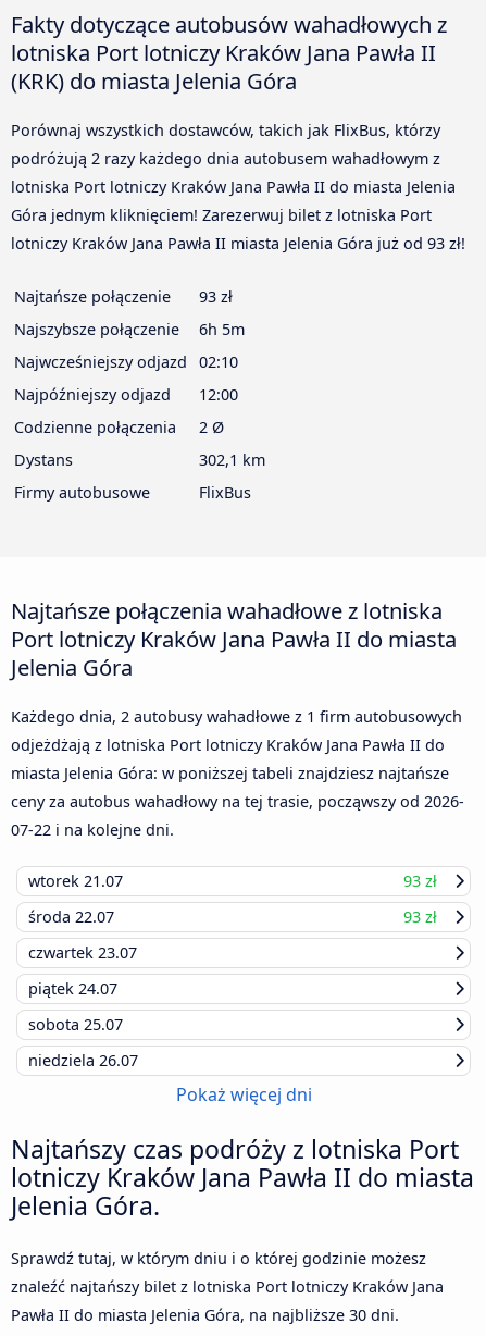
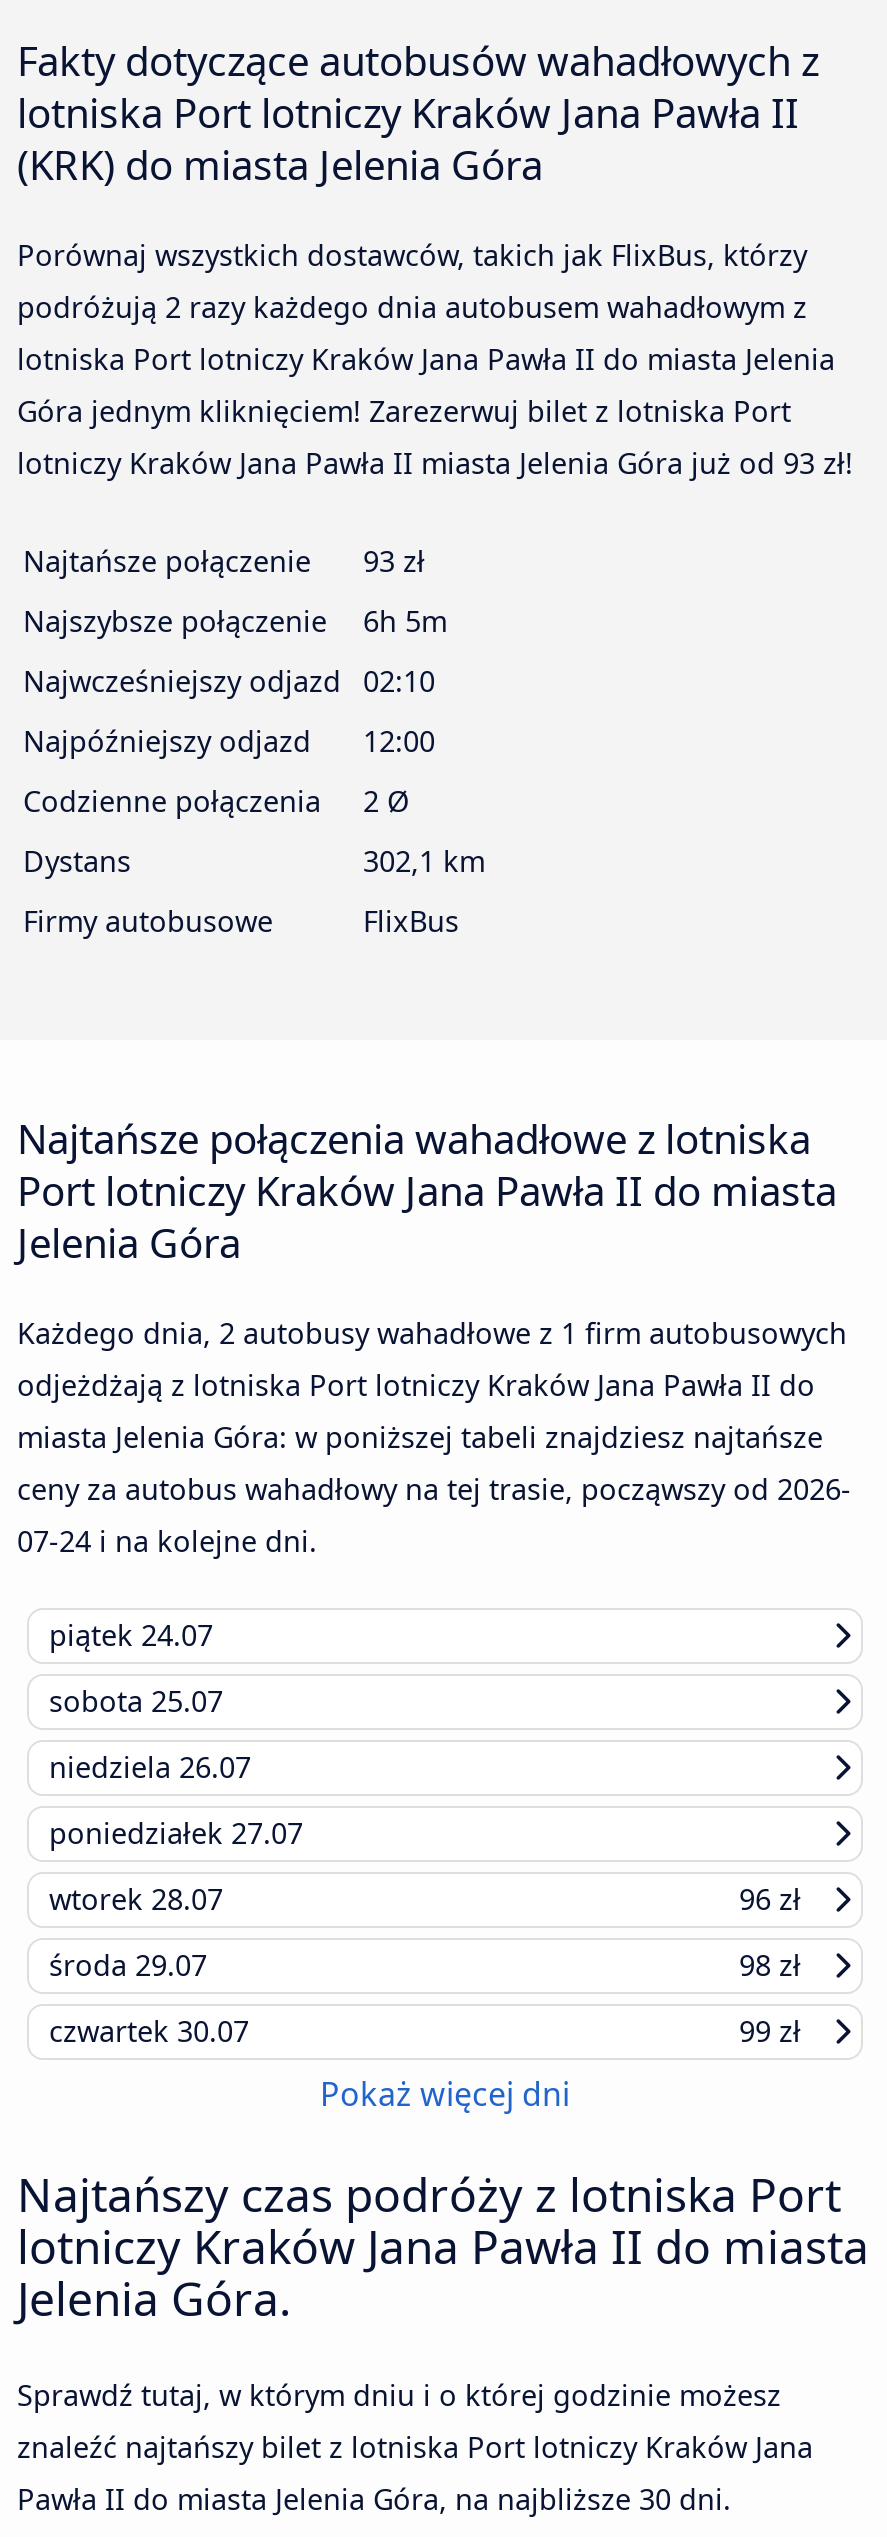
[11,820,437,963] 07-22 i na kolejne dni. | wtorek 21.07 | 93 zł | środa 22.07 | 93 zł | czwartek 23.07 -> [17,1523,317,1561] 07-24 i na kolejne dni.
moved [28,979,138,1071] -> [49,1617,251,1787]: piątek 24.07 | sobota 25.07 | niedziela 26.07
none -> [49,1815,801,2051] poniedziałek 27.07 | wtorek 28.07 | 96 zł | środa 29.07 | 98 zł | czwartek 30.07 | 99 zł

